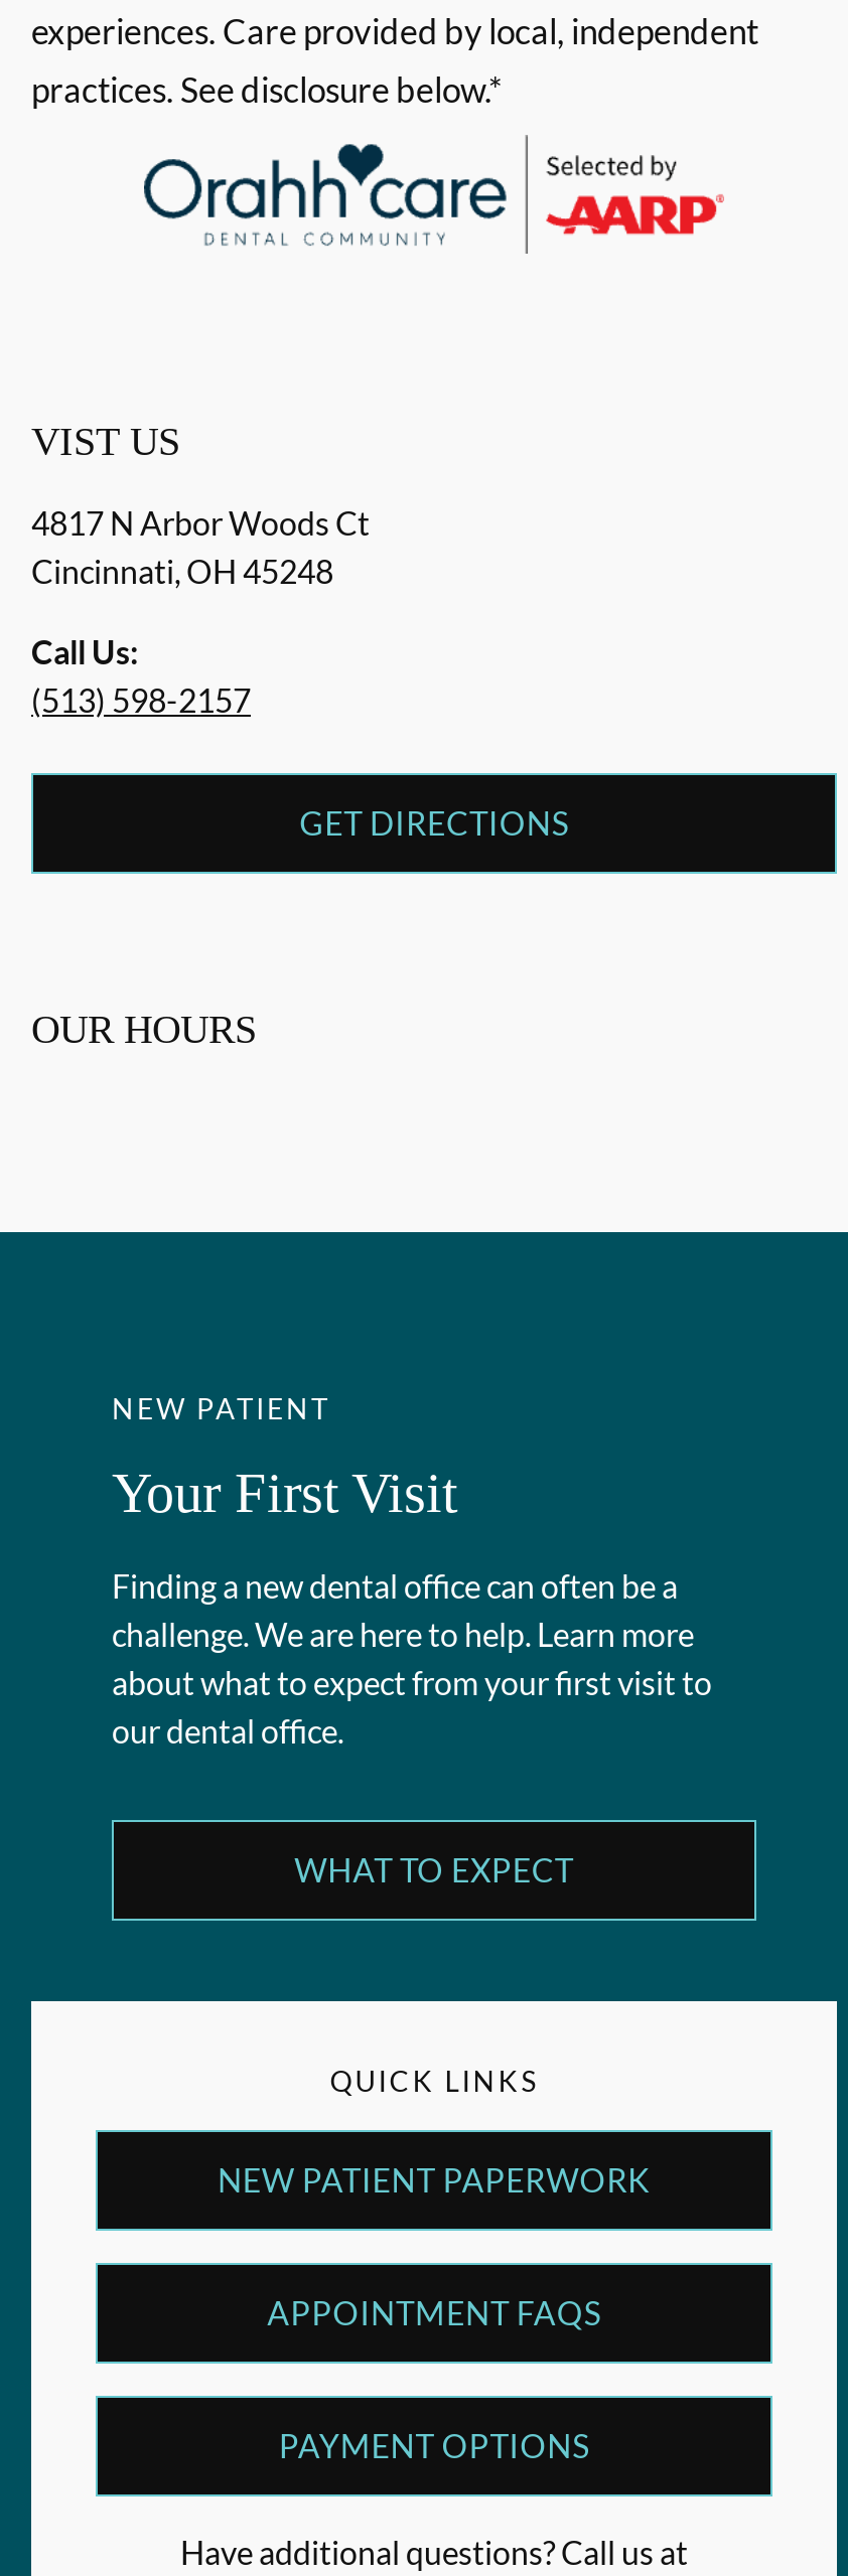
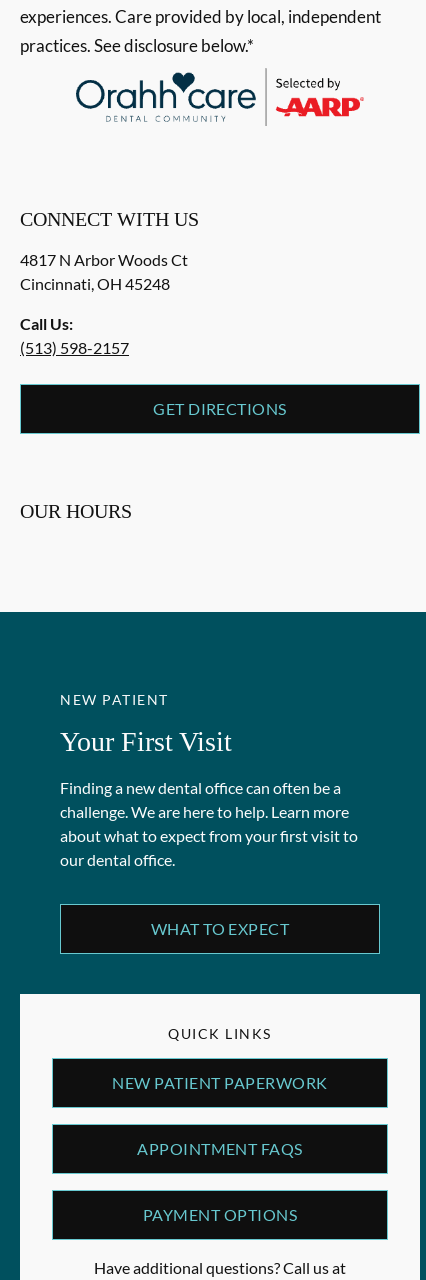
[31,418,180,463] VIST US -> [20,208,199,230] CONNECT WITH US

